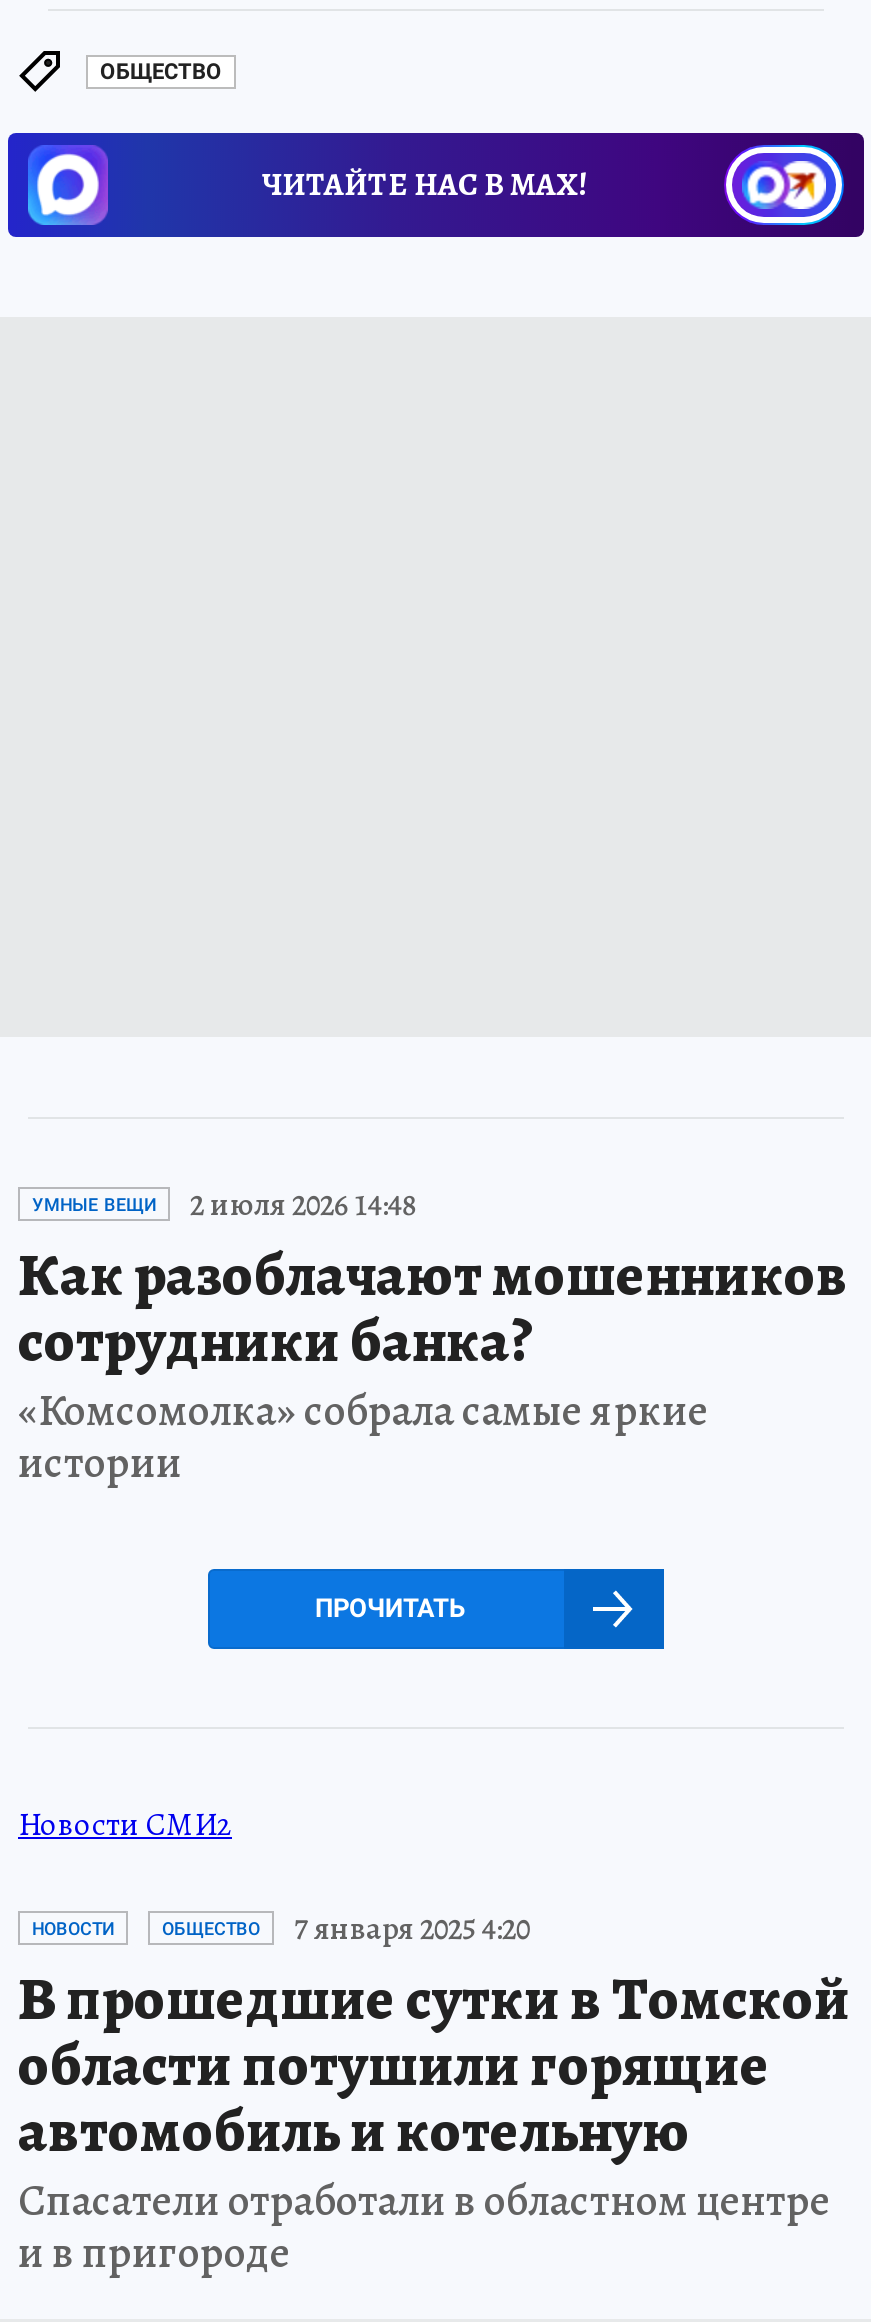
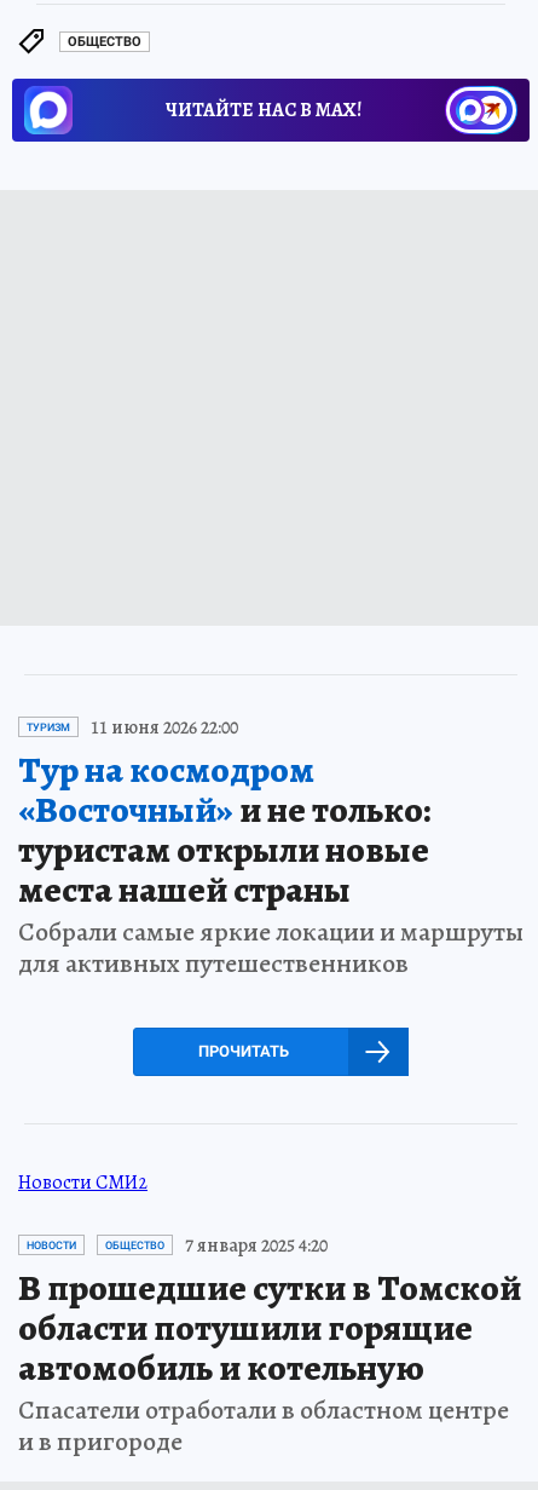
[18,1183,848,1493] УМНЫЕ ВЕЩИ | 2 июля 2026 14:48 | Как разоблачают мошенников | сотрудники банка? | «Комсомолка» собрала самые яркие | истории -> [18,714,523,982] ТУРИЗМ | 11 июня 2026 22:00 | Тур на космодром | «Восточный»и не только: | туристам открыли новые | места нашей страны | Собрали самые яркие локации и маршруты | для активных путешественников

